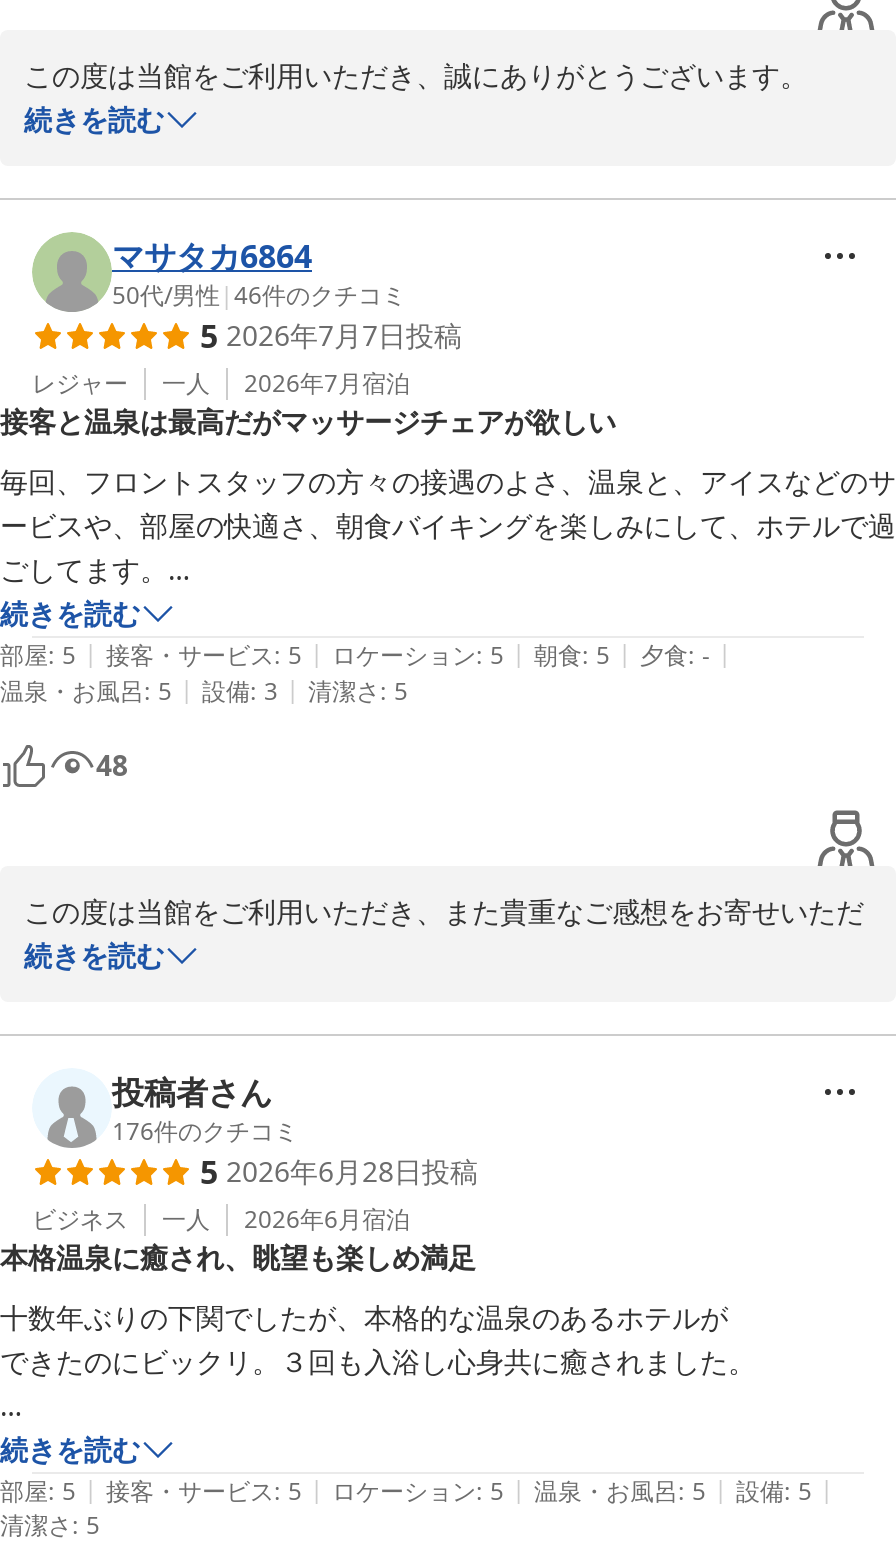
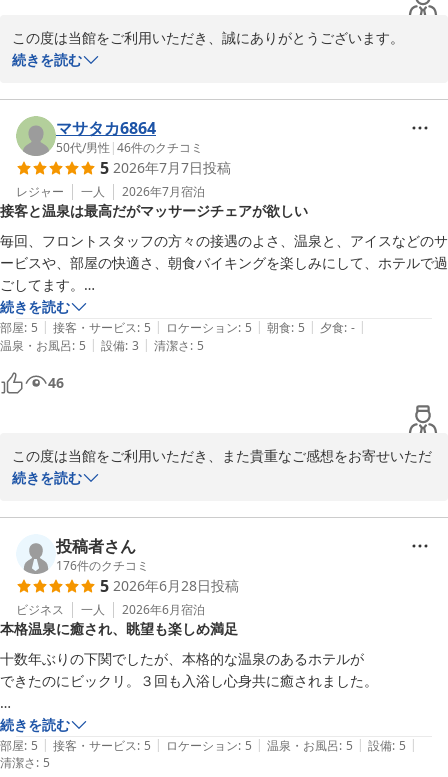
[96,746,128,784] 48 -> [48,373,64,392] 46

